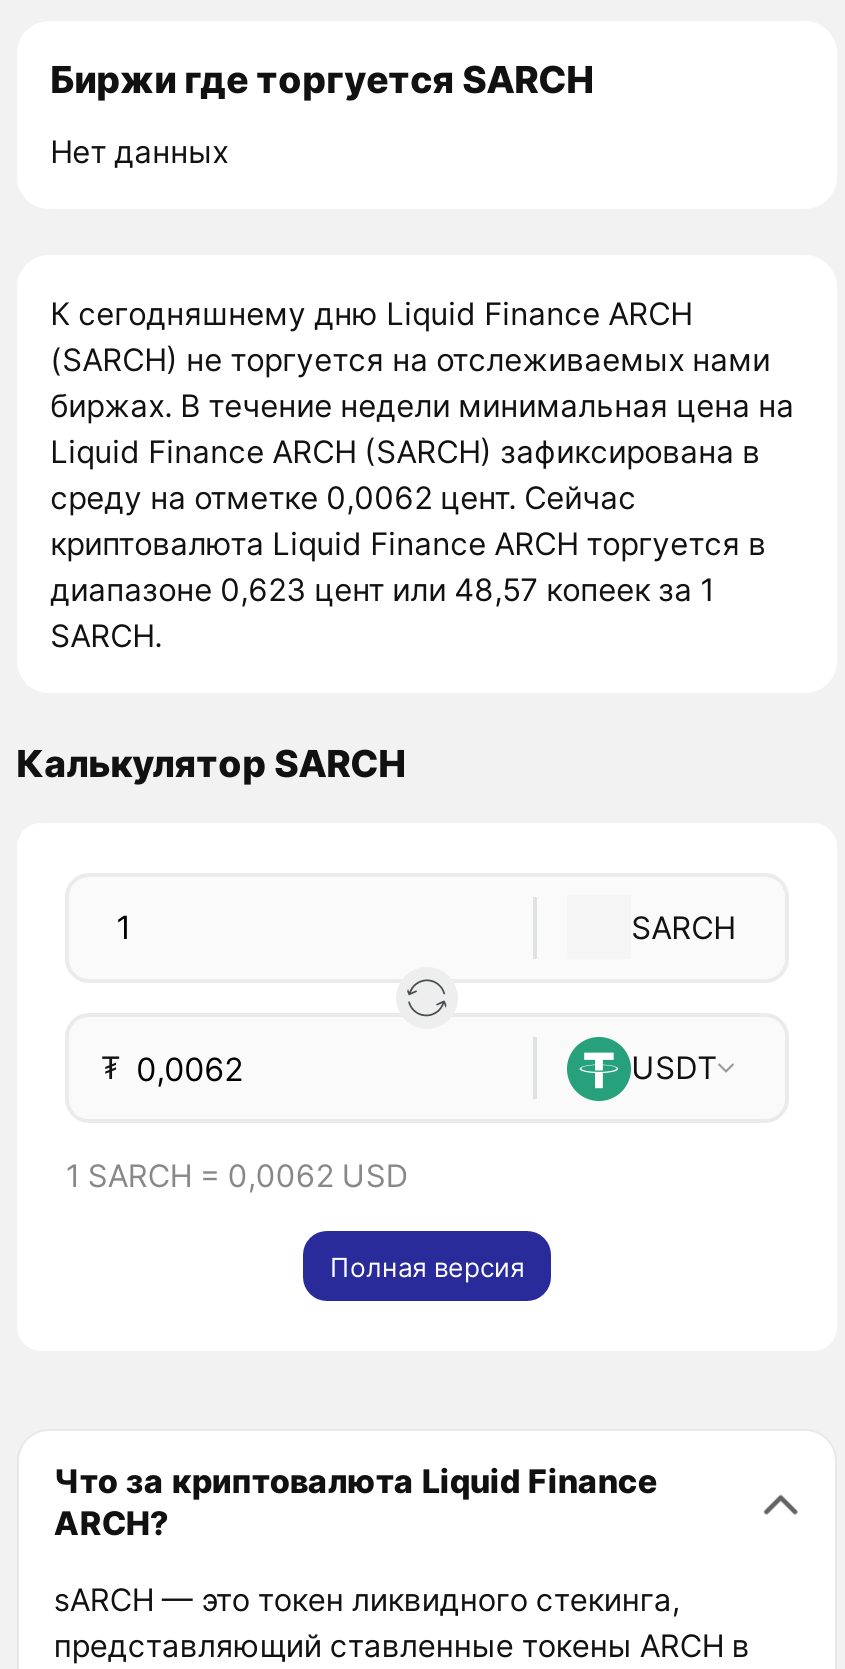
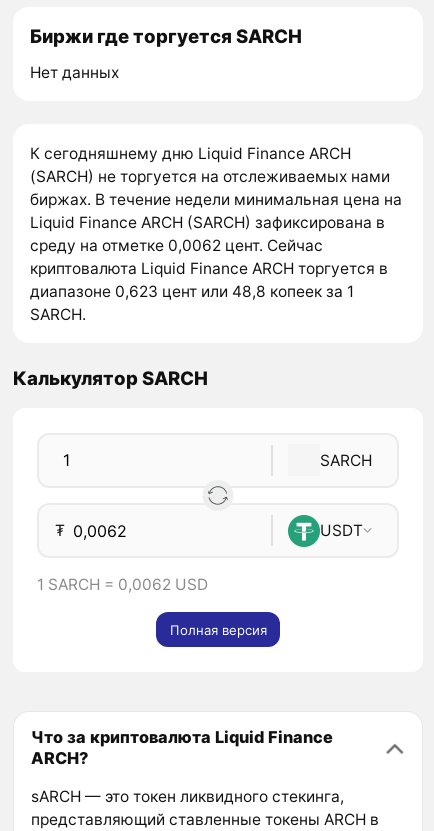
[50,570,714,608] диапазоне 0,623 цент или 48,57 копеек за 1 -> [30,281,354,300] диапазоне 0,623 цент или 48,8 копеек за 1

